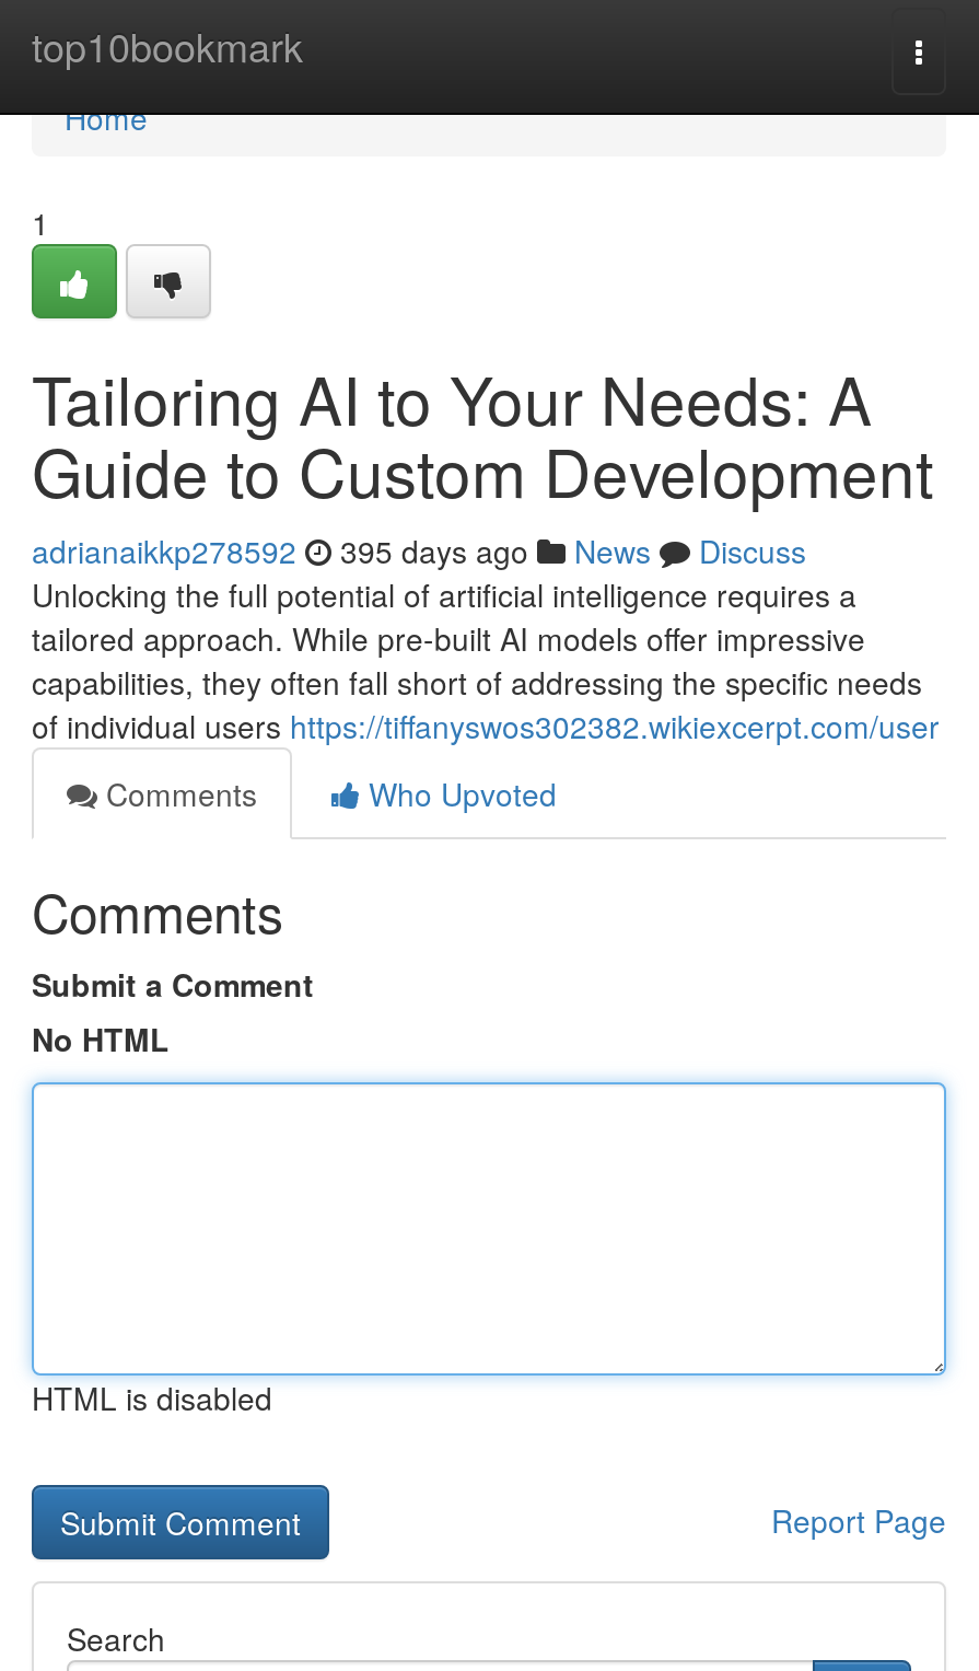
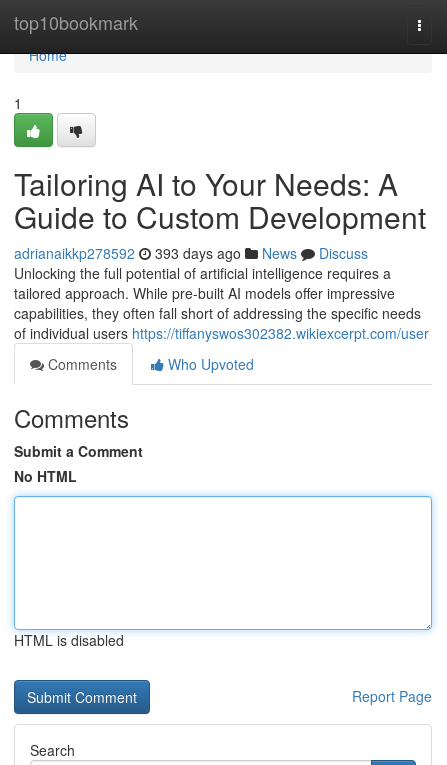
[32,529,806,572] adrianaikkp278592 395 days ago News Discuss -> [14,243,368,263] adrianaikkp278592 393 days ago News Discuss

